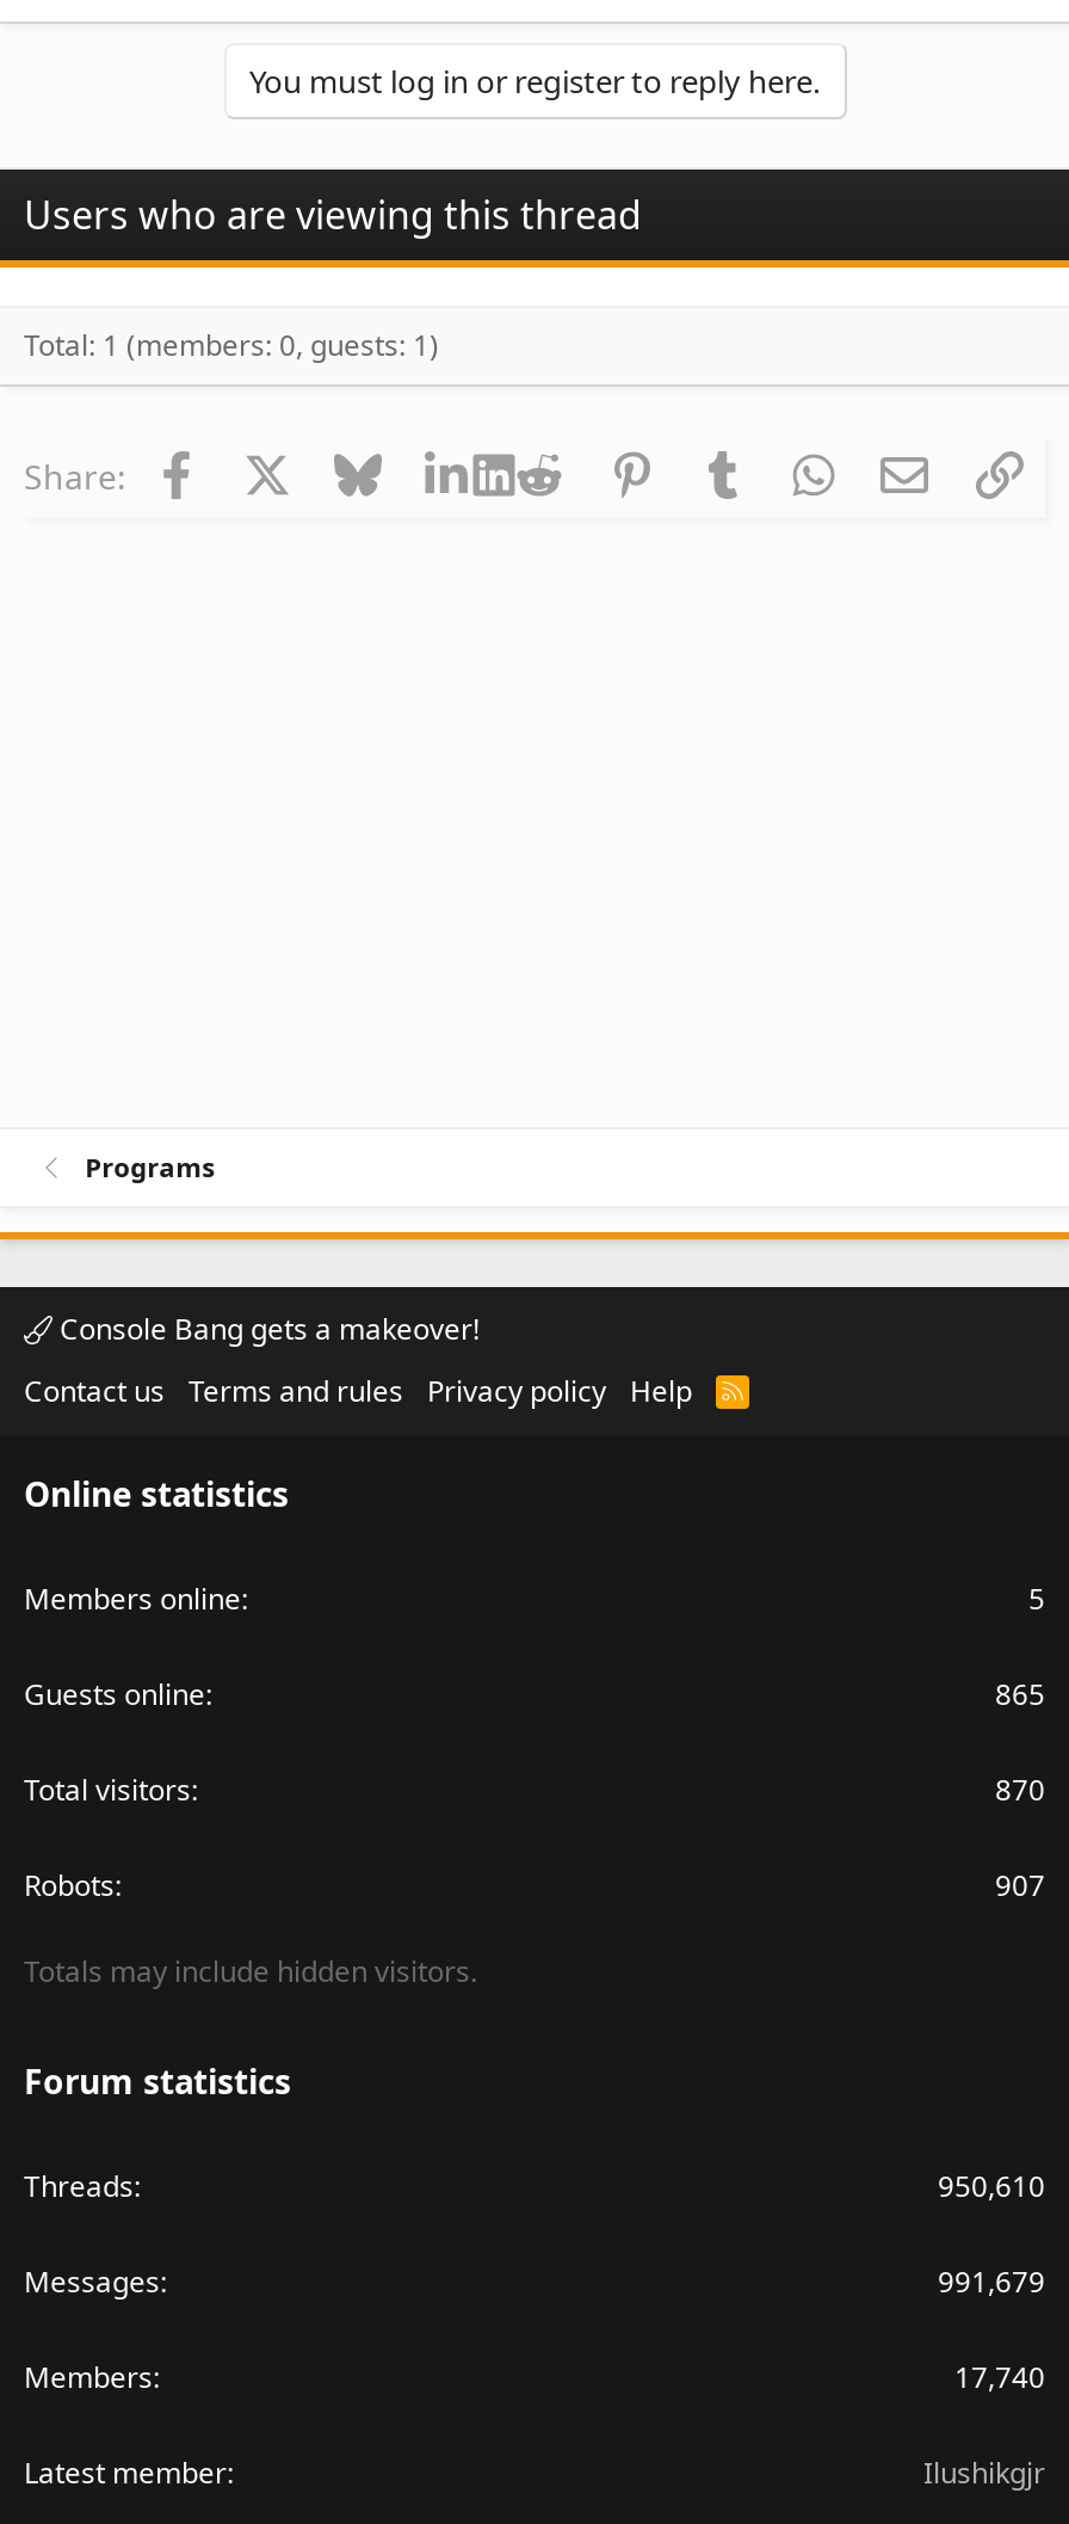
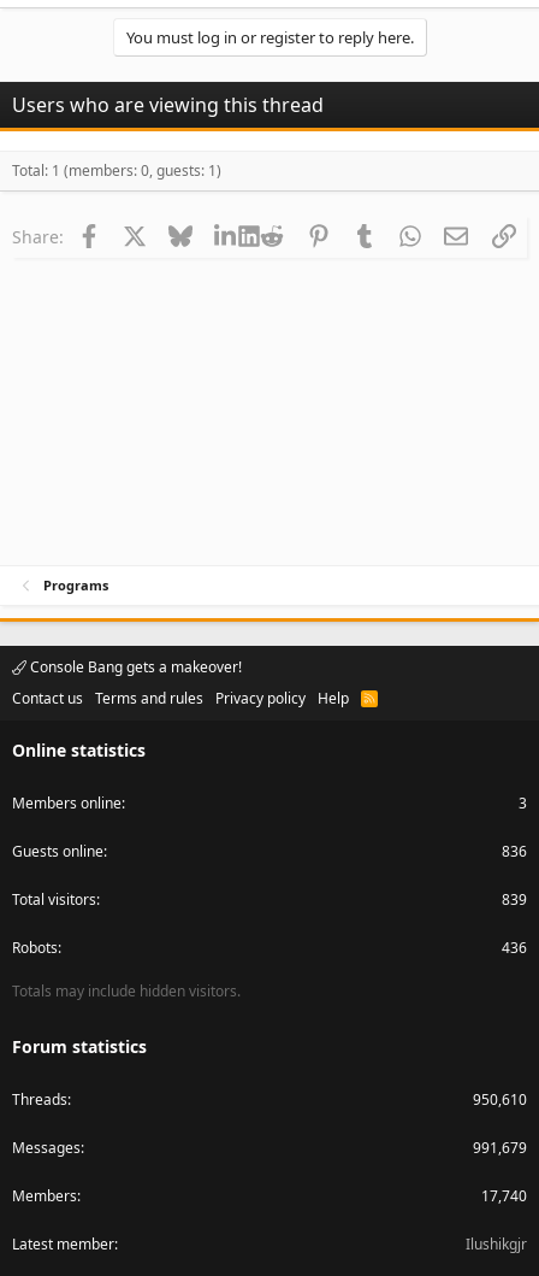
[1028,1579,1045,1619] 5 -> [519,793,527,813] 3
[995,1674,1045,1715] 865 -> [502,841,527,862] 836
[995,1770,1045,1810] 870 -> [502,889,527,910] 839
[995,1865,1045,1906] 907 -> [502,938,527,958] 436

